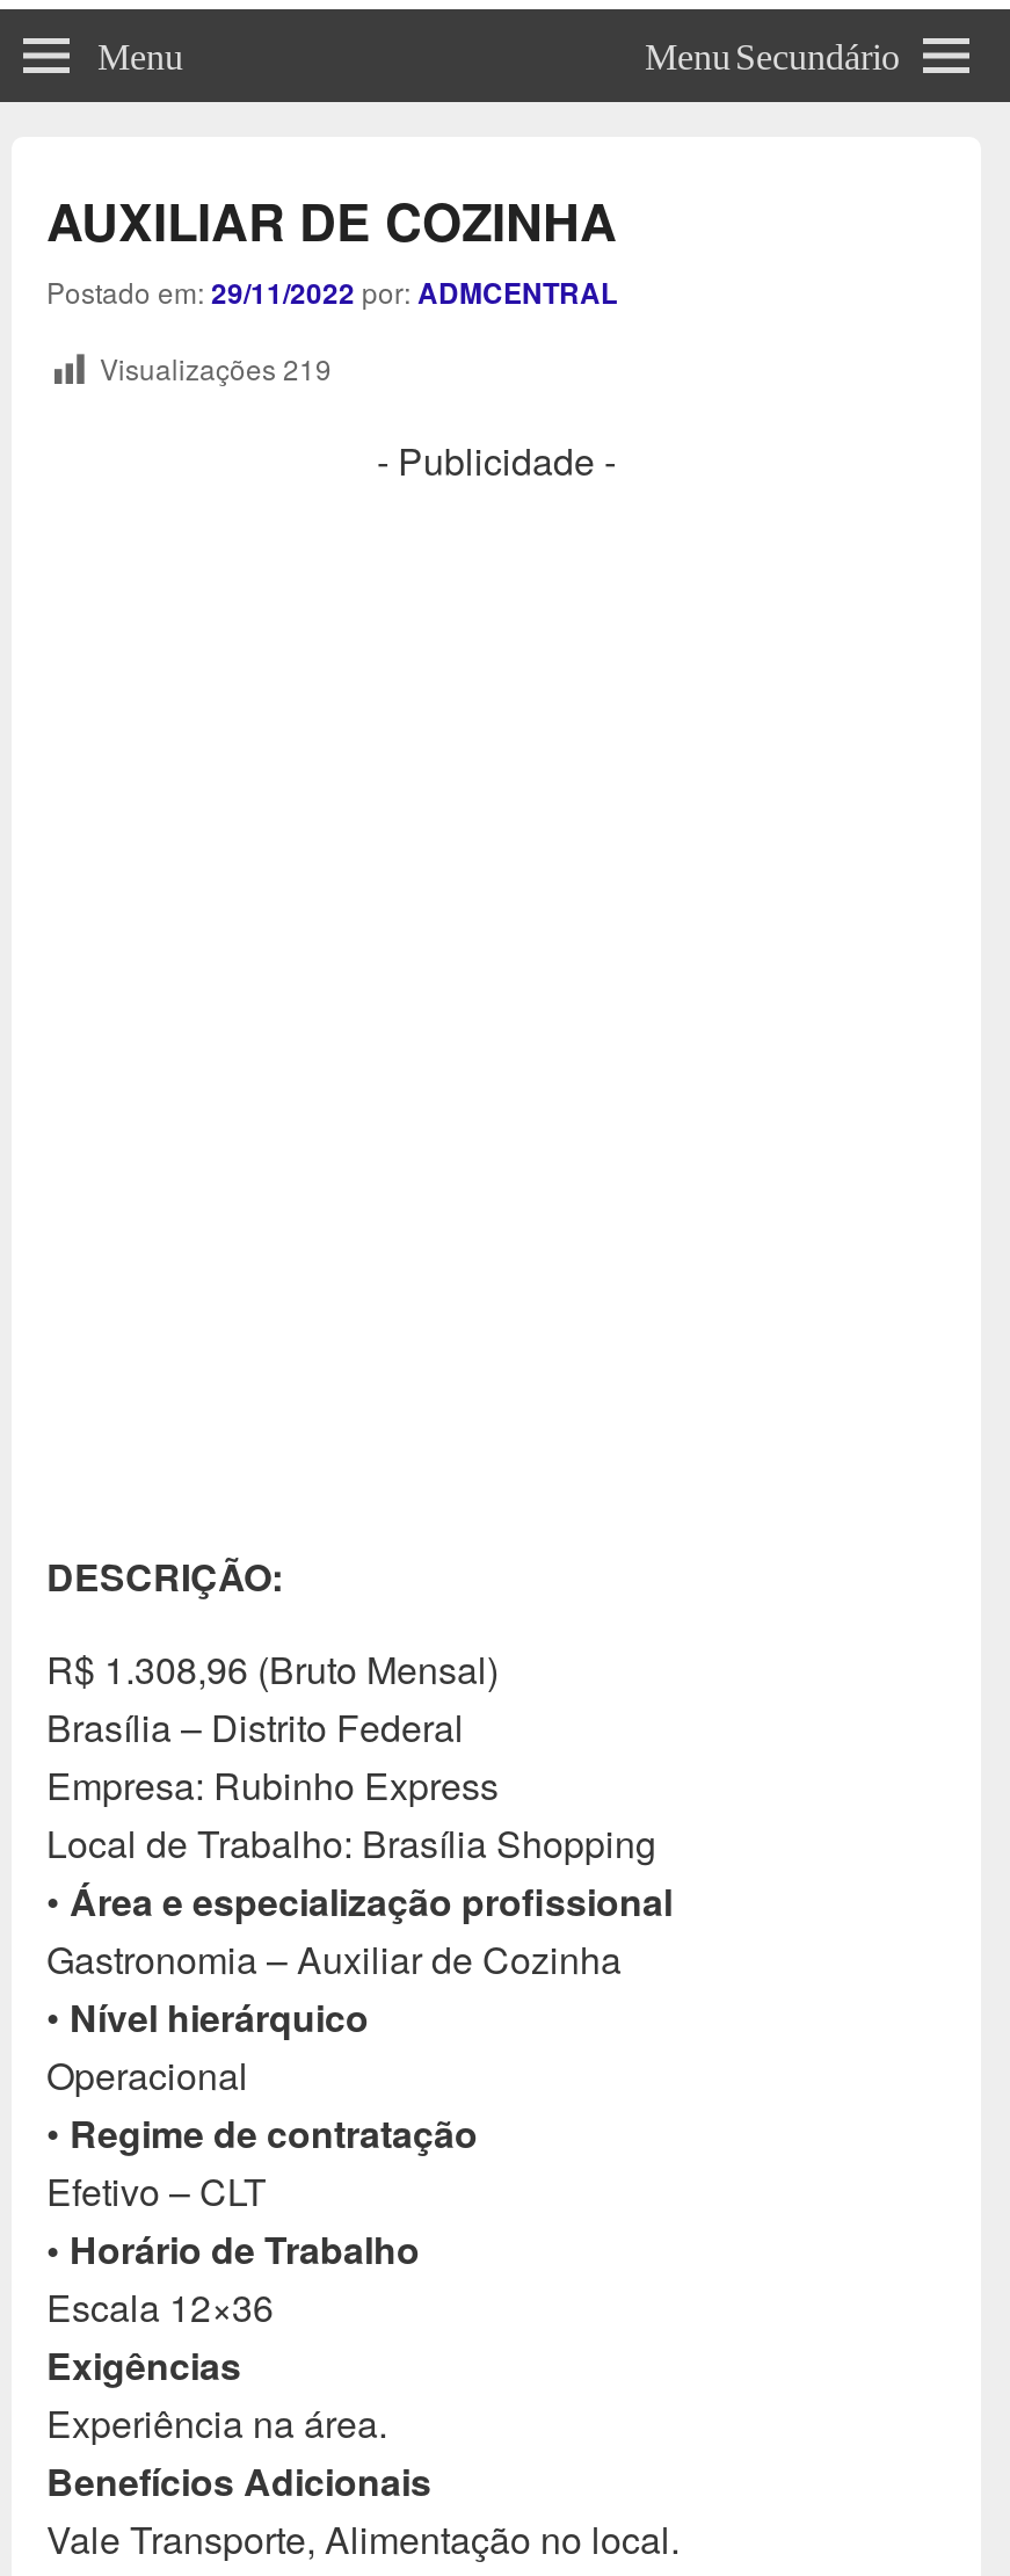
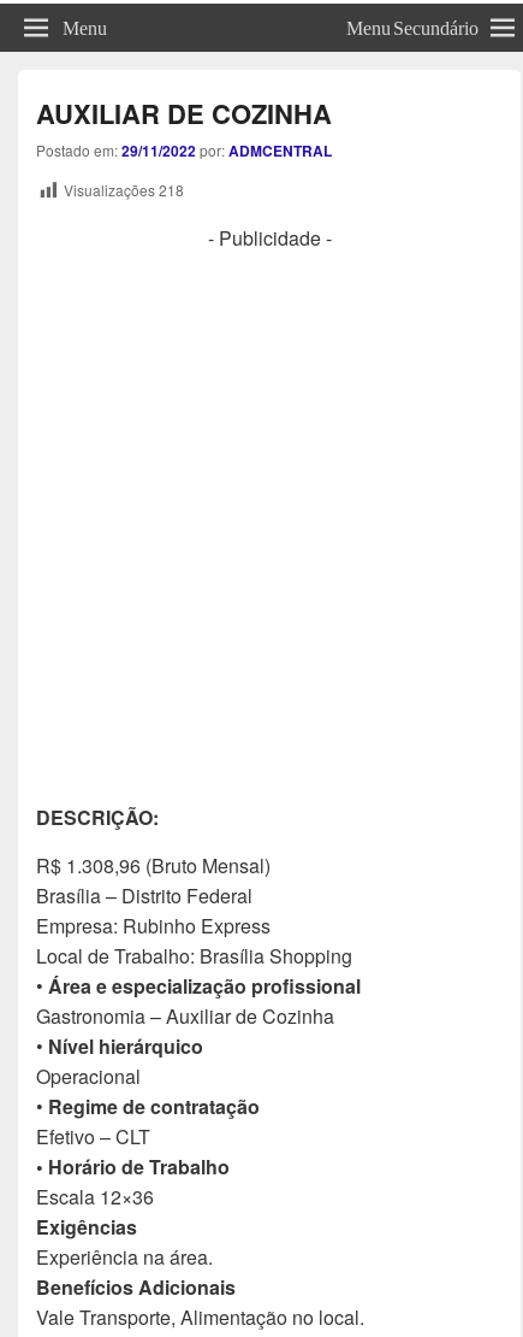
[100,348,332,387] Visualizações 219 -> [64,179,184,200] Visualizações 218

